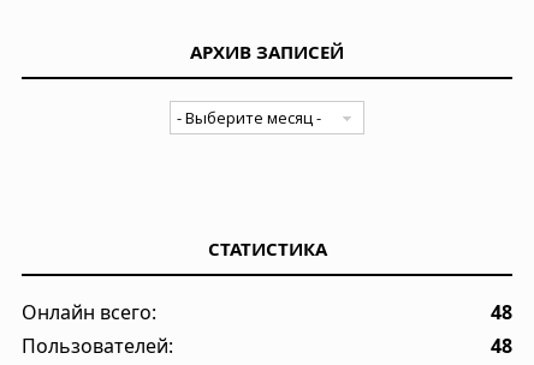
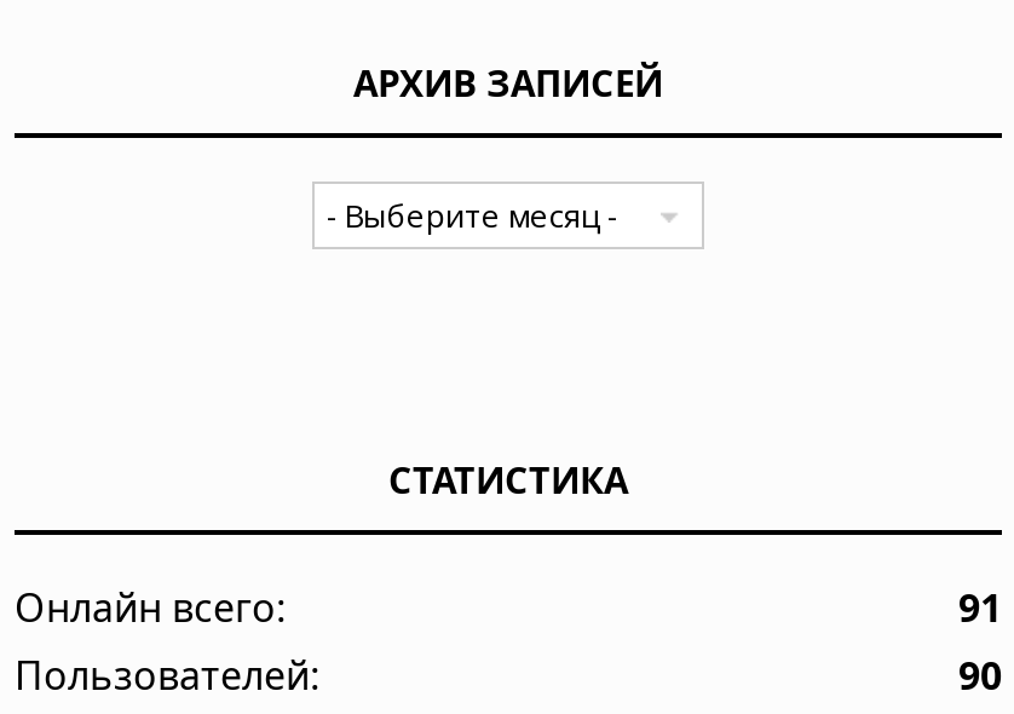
[491,299,512,325] 48 -> [958,581,1002,634] 91
[491,332,512,359] 48 -> [958,648,1002,702] 90

